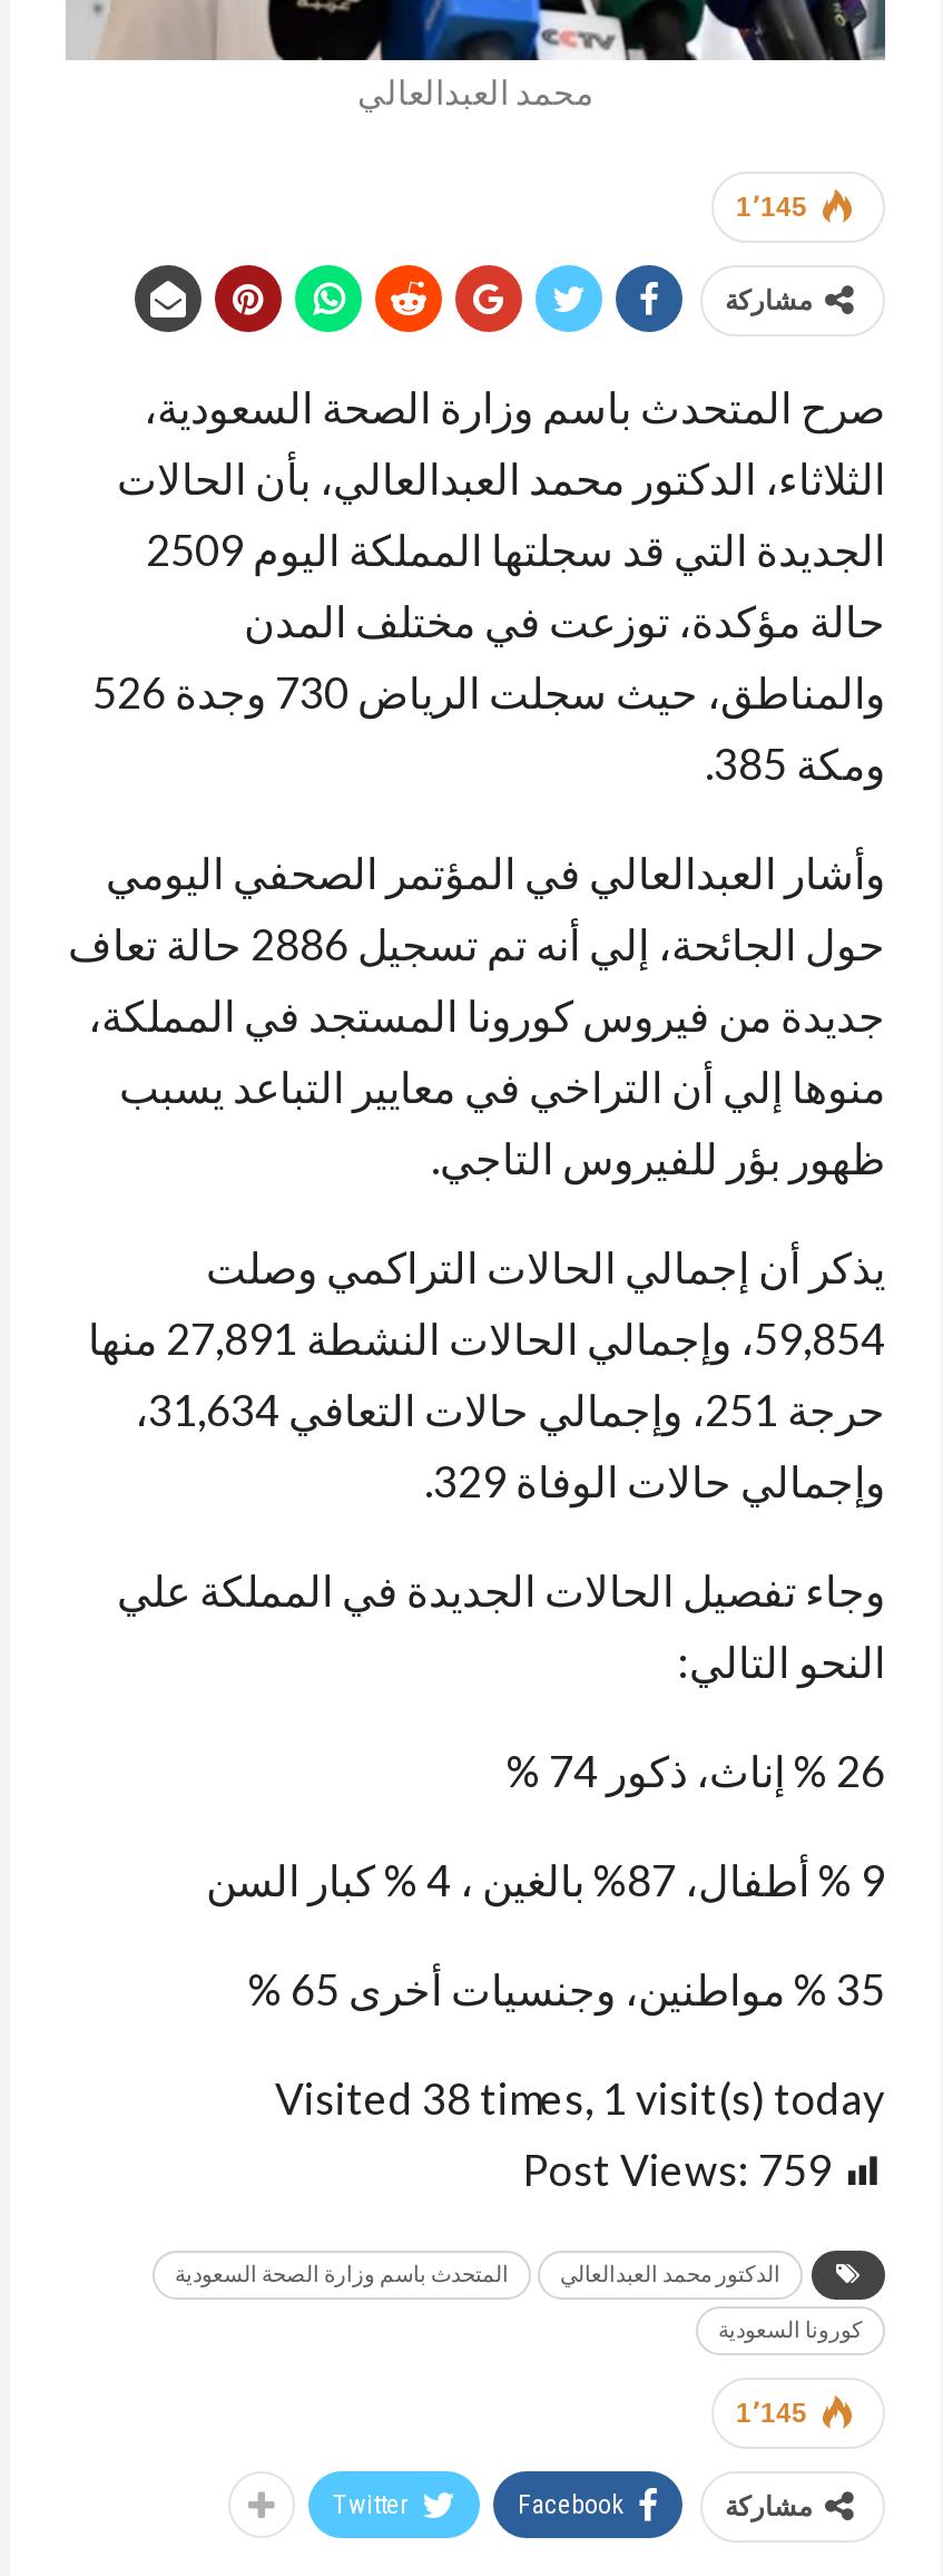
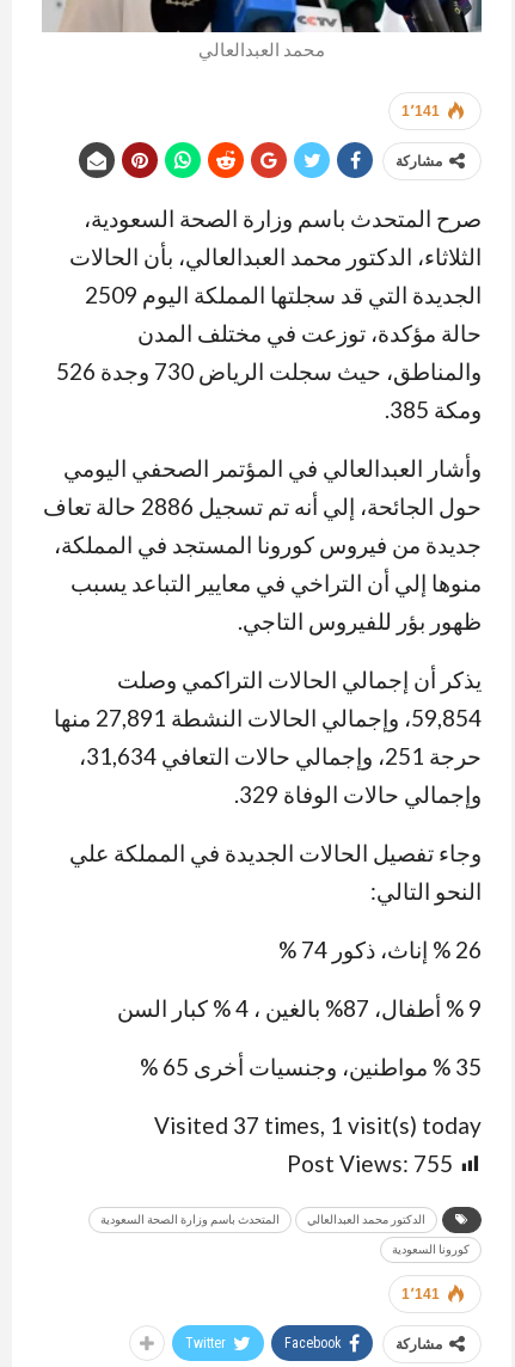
[736,191,807,222] 1٬145 -> [401,102,440,119] 1٬141
[275,2071,885,2123] Visited 38 times, 1 visit(s) today -> [154,1111,482,1138] Visited 37 times, 1 visit(s) today
[522,2143,832,2194] Post Views: 759 -> [287,1149,453,1177] Post Views: 755
[736,2397,807,2428] 1٬145 -> [401,1285,440,1302] 1٬141

